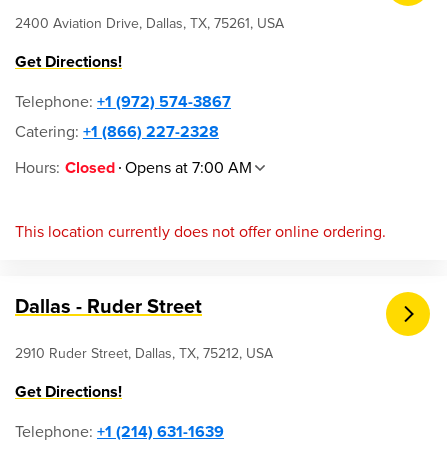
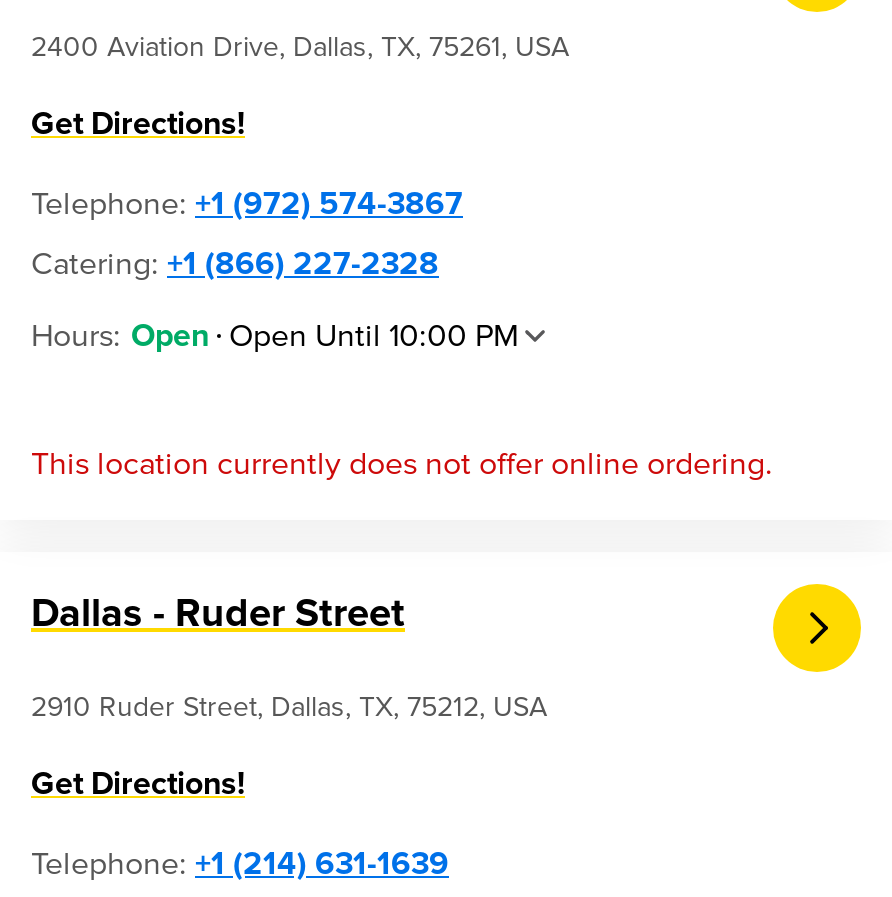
[15,158,252,178] Hours: Closed Opens at 7:00 AM -> [31,316,519,356] Hours: Open Open Until 10:00 PM

